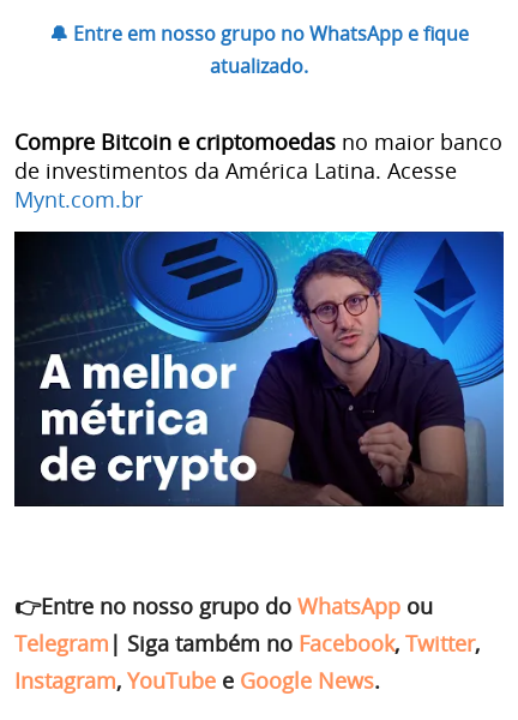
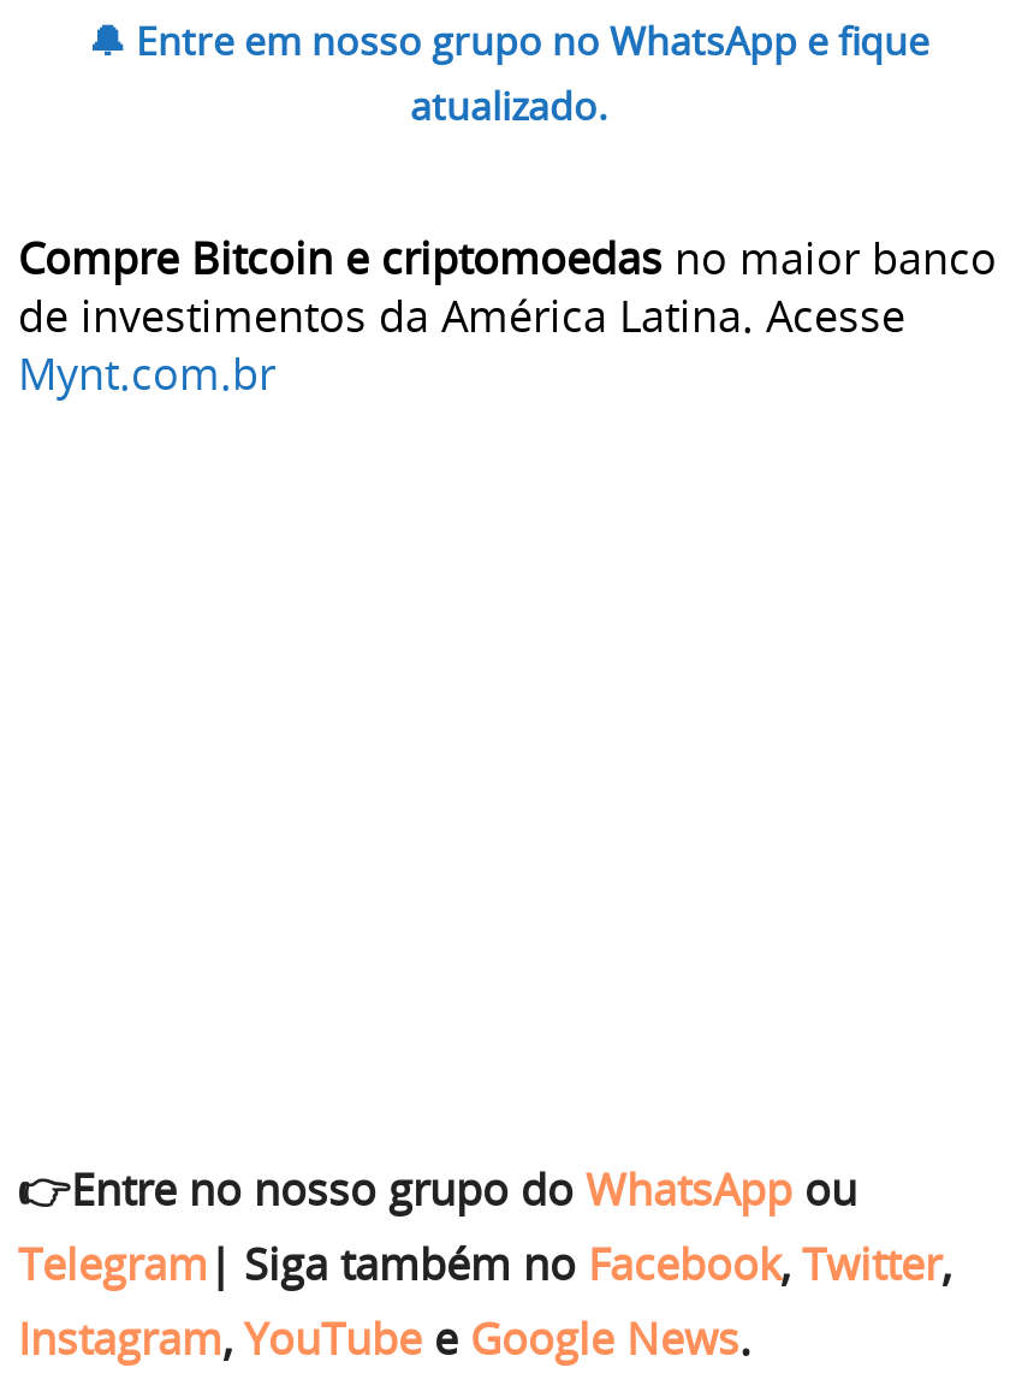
[13,230,505,508] [image] -> none

